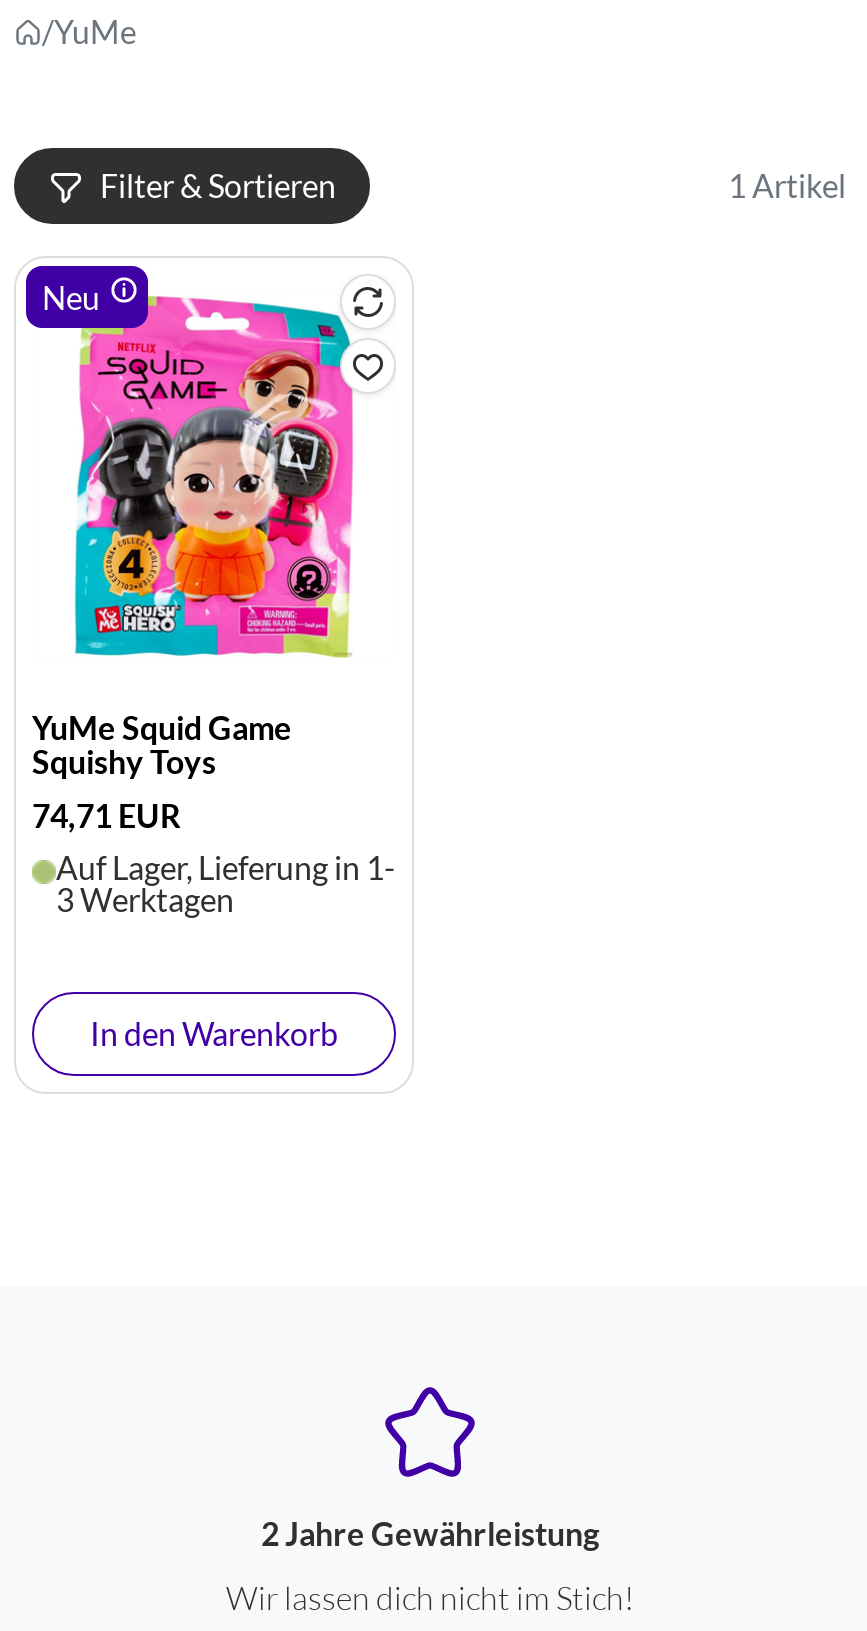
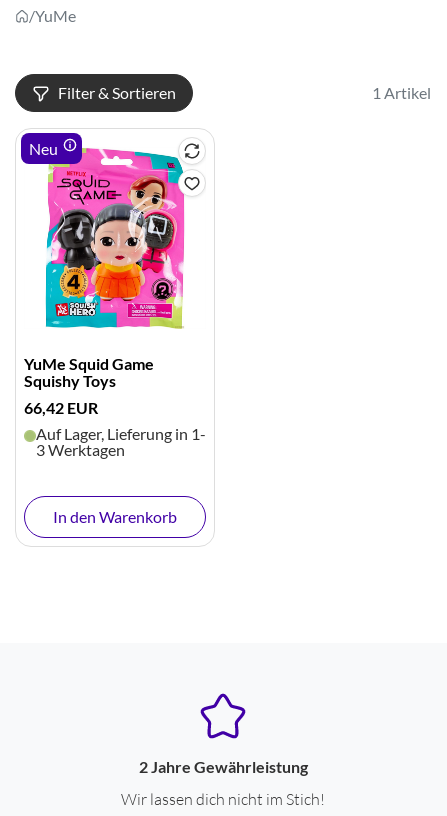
[32,797,180,835] 74,71 EUR -> [24,398,98,417] 66,42 EUR

